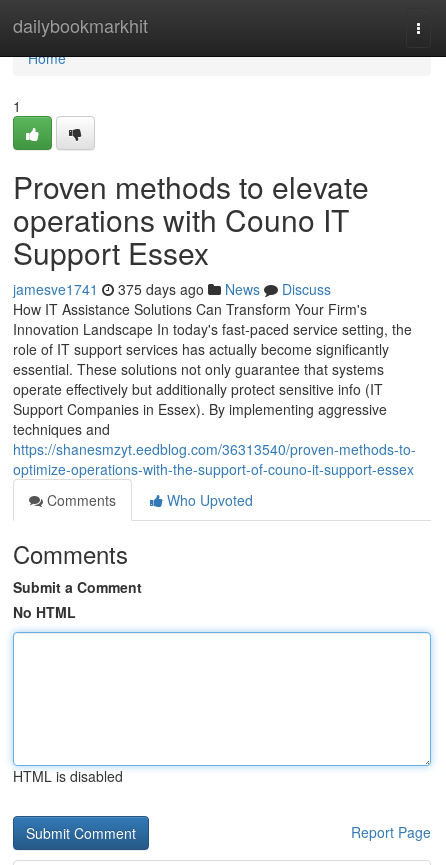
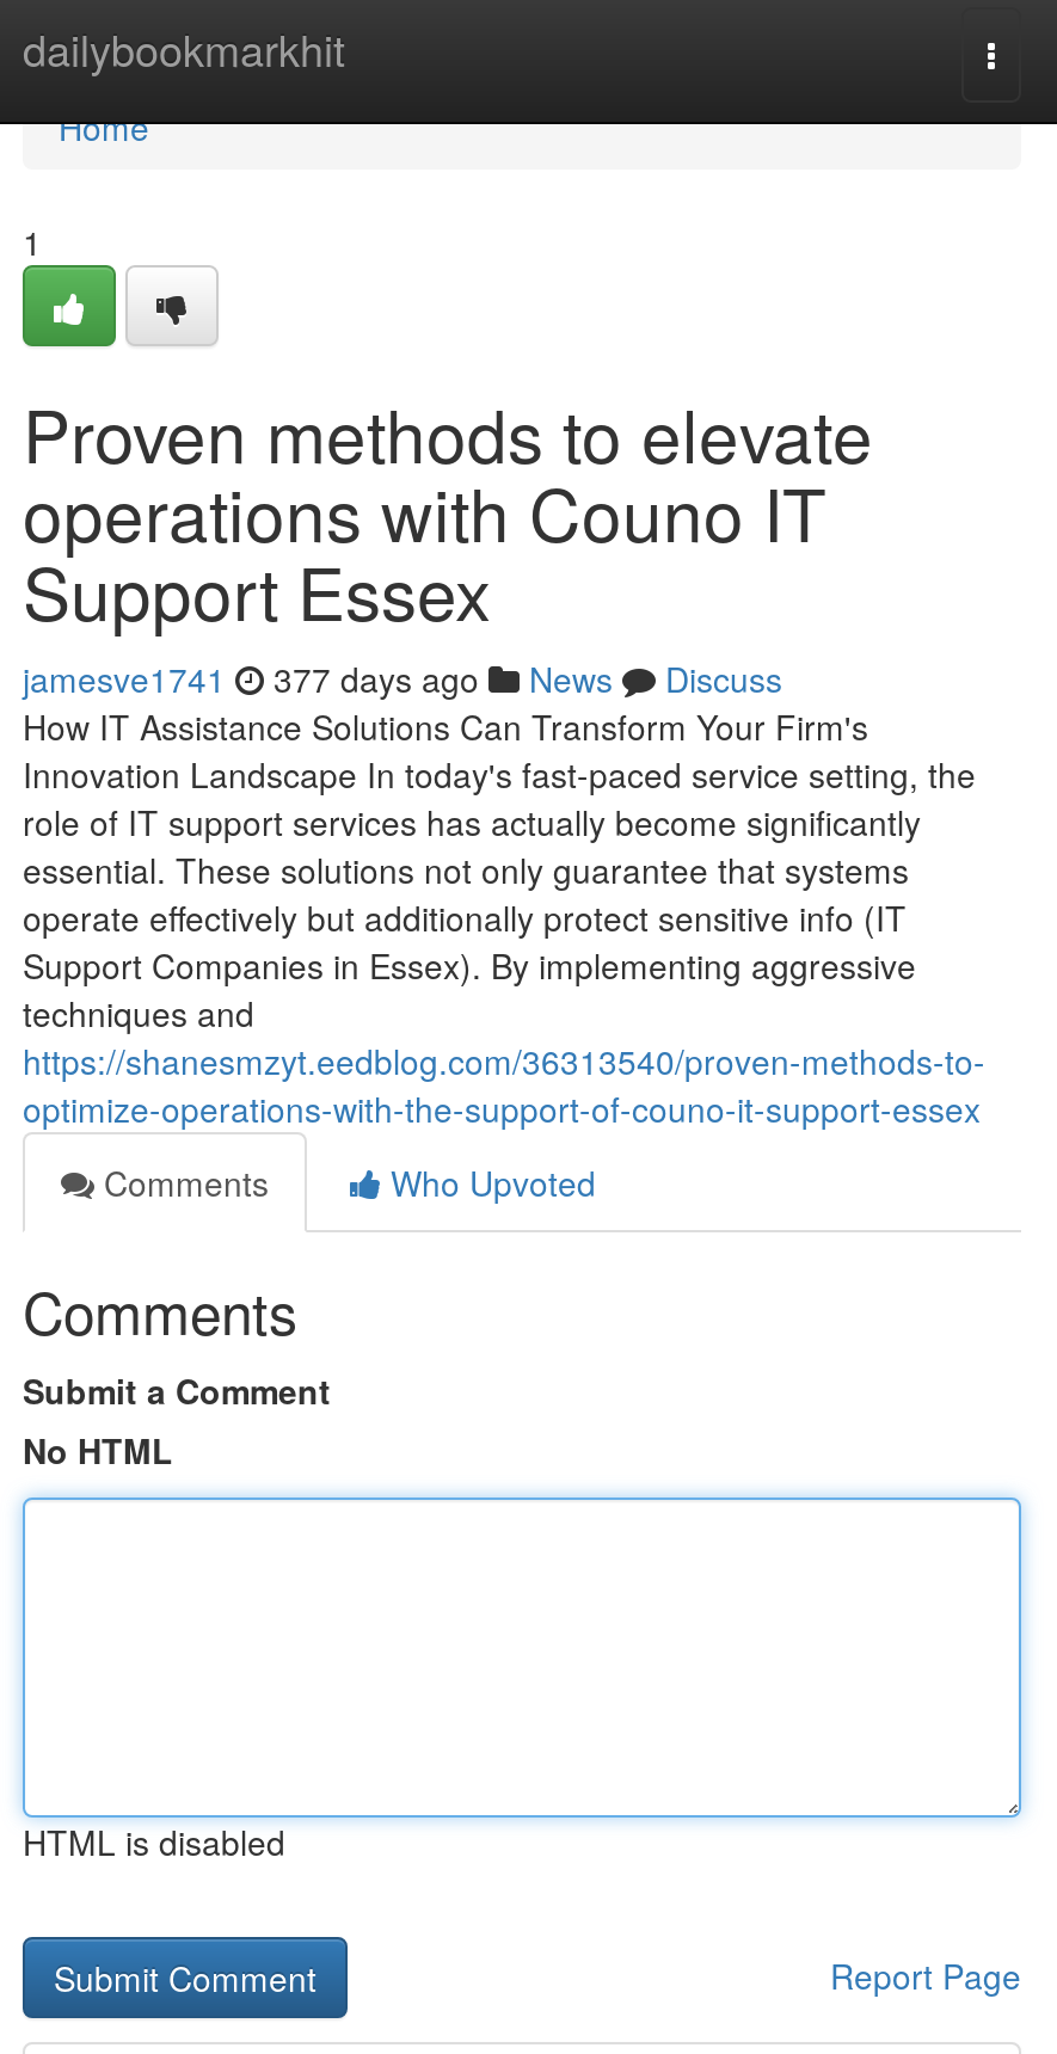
[13,279,331,299] jamesve1741 375 days ago News Discuss -> [23,654,782,702] jamesve1741 377 days ago News Discuss

